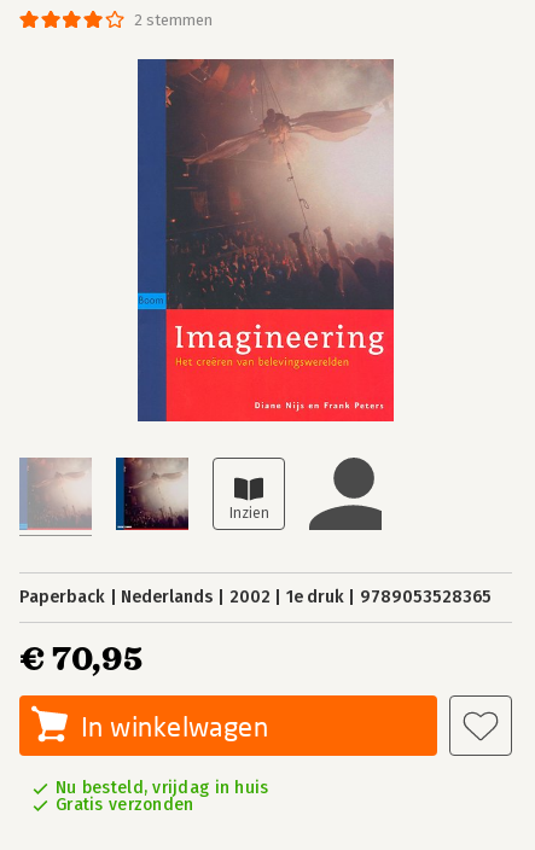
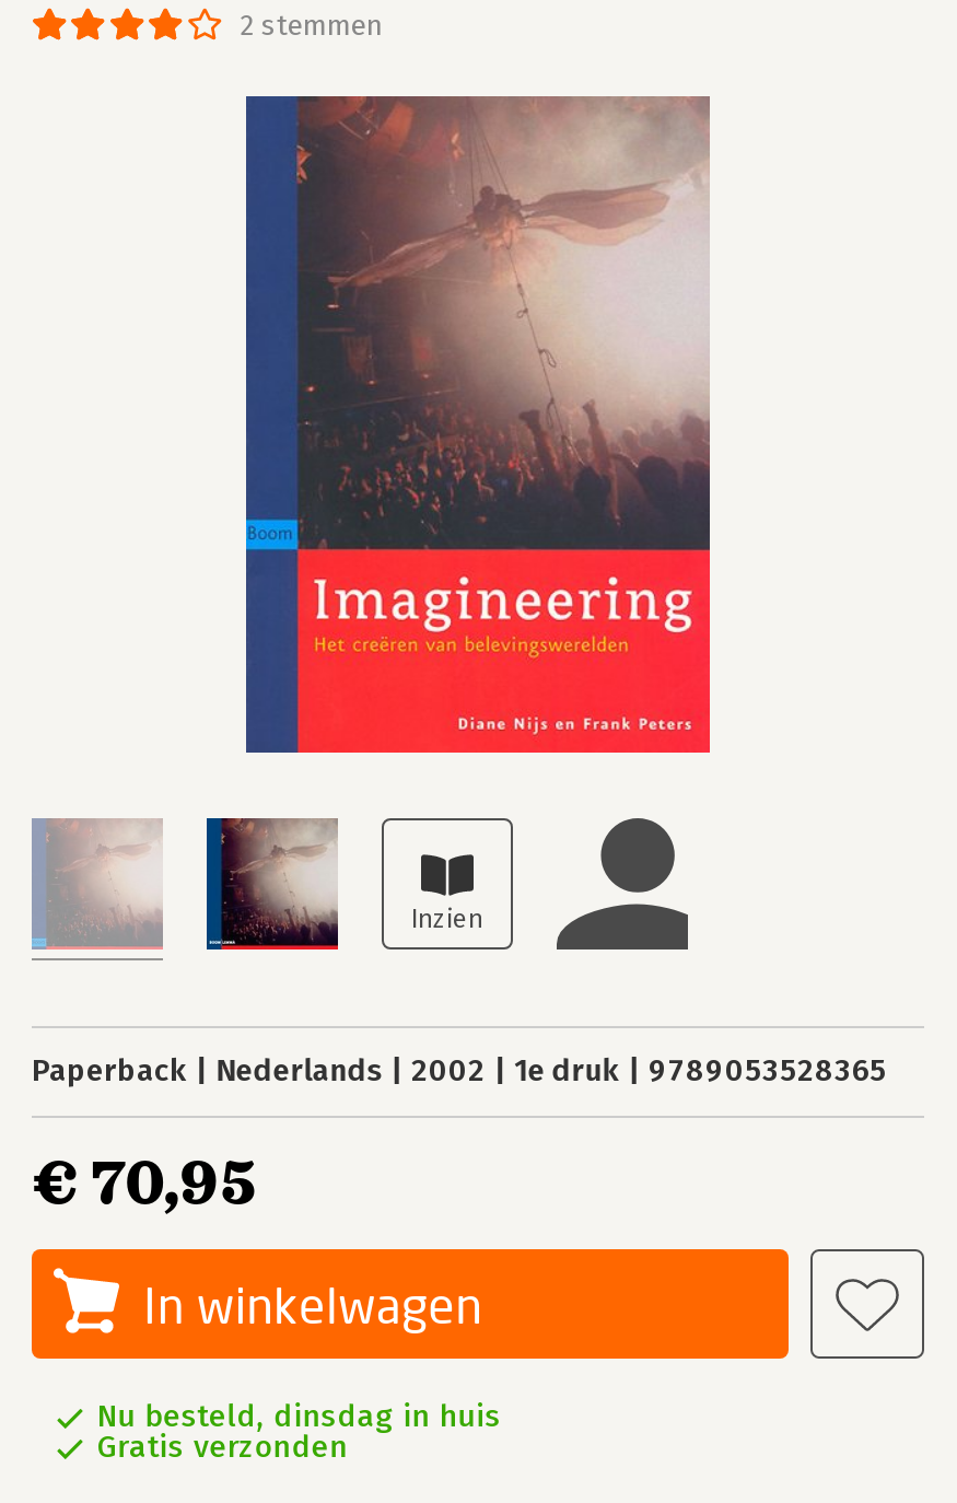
[56,778,269,798] Nu besteld, vrijdag in huis -> [97,1398,501,1435] Nu besteld, dinsdag in huis

